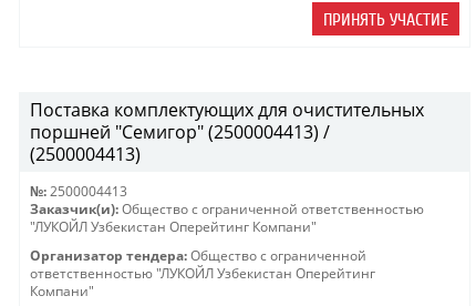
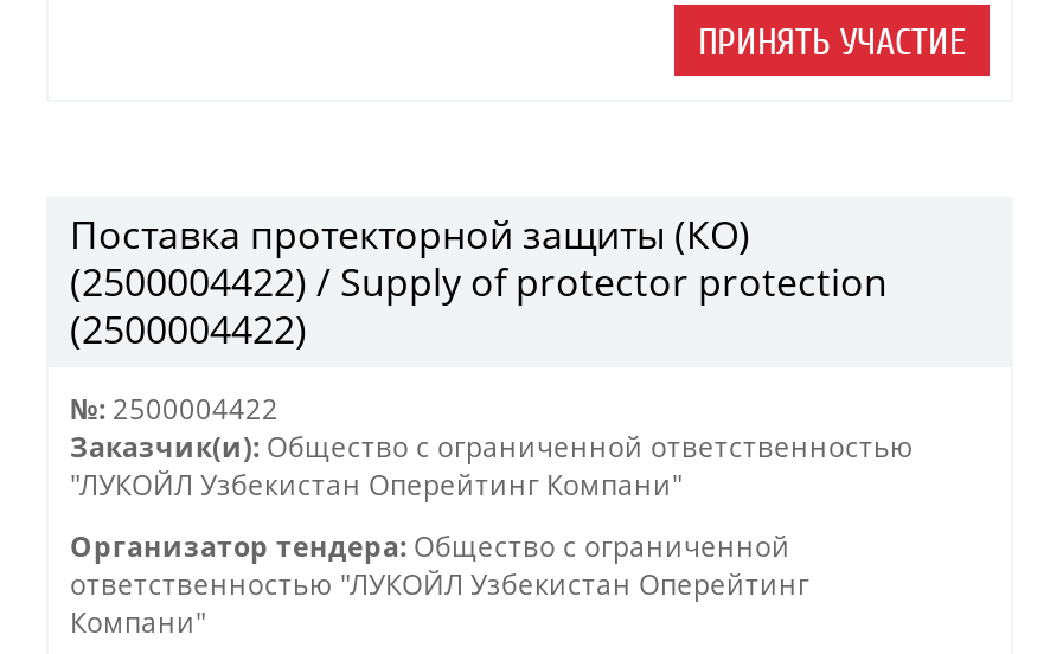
[30,98,424,166] Поставка комплектующих для очистительных | поршней "Семигор" (2500004413) / | (2500004413) -> [70,209,888,355] Поставка протекторной защиты (КО) | (2500004422) / Supply of protector protection | (2500004422)
[30,183,127,200] №: 2500004413 -> [70,391,278,427] №: 2500004422

